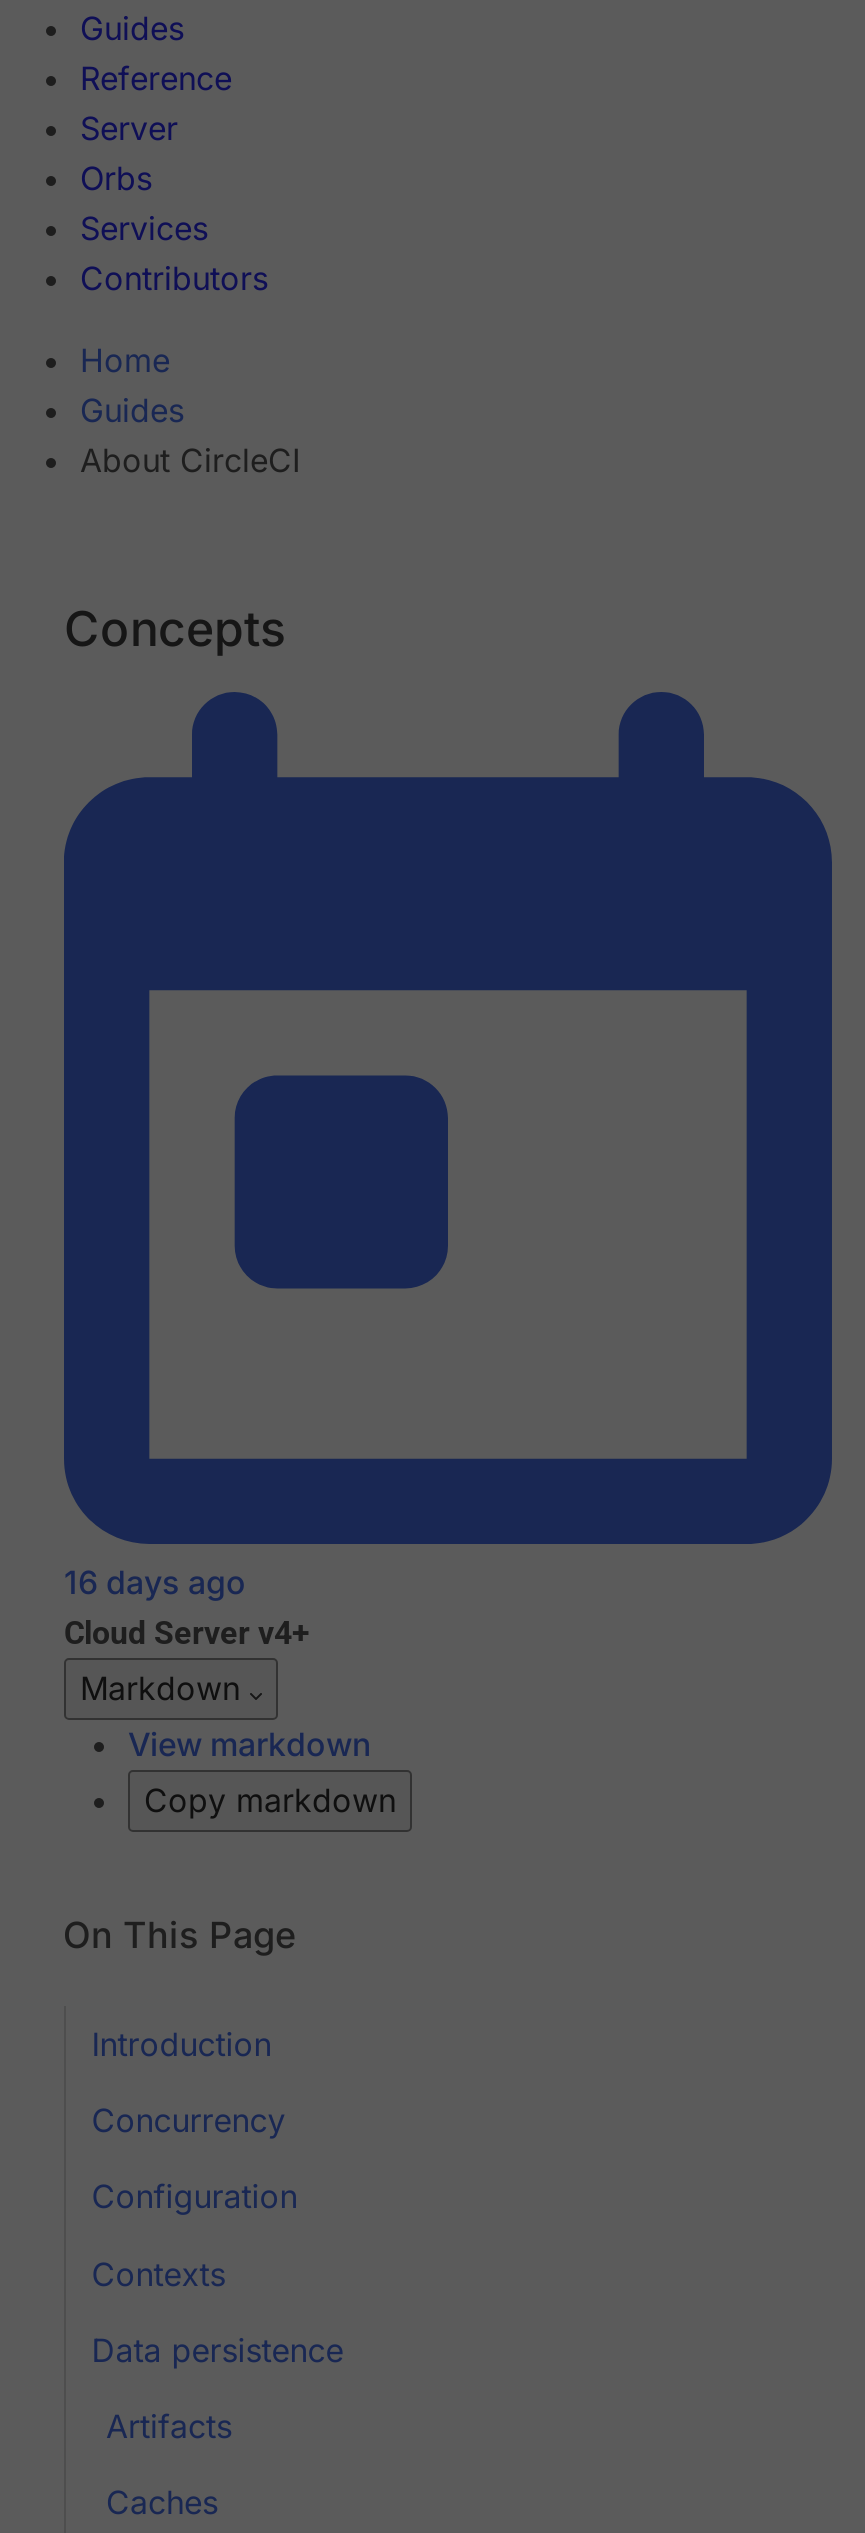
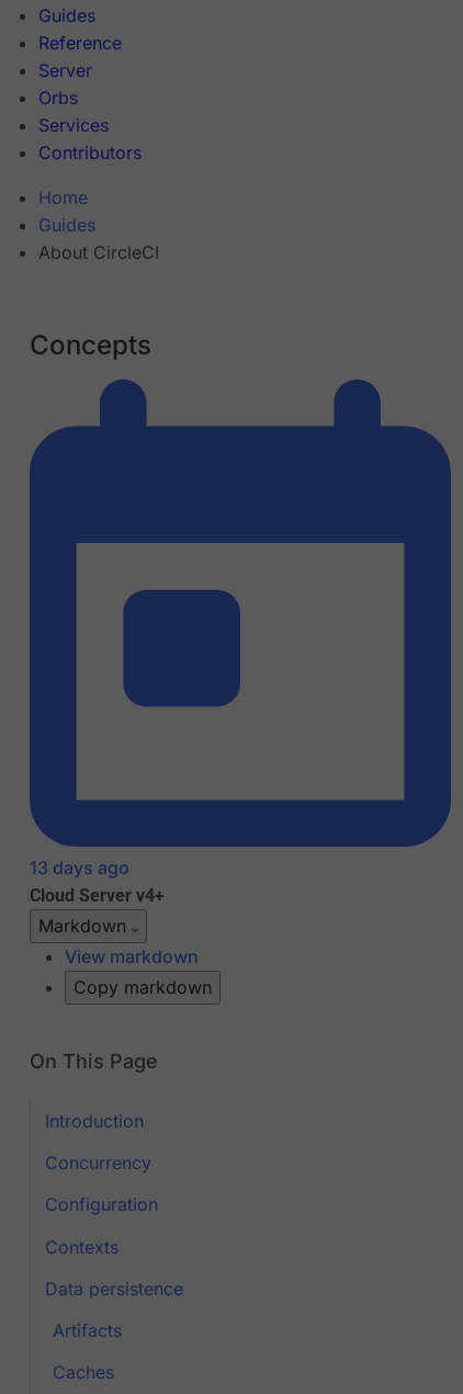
[64,1563,246,1603] 16 days ago -> [30,857,129,879] 13 days ago

